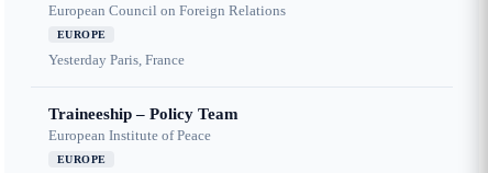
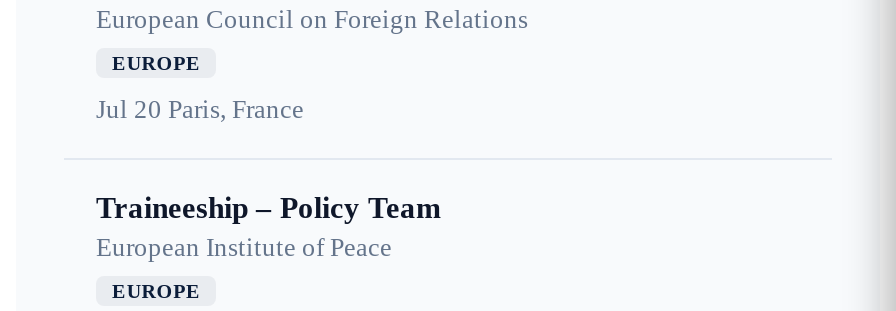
[48,52,185,68] Yesterday Paris, France -> [96,94,304,124] Jul 20 Paris, France

